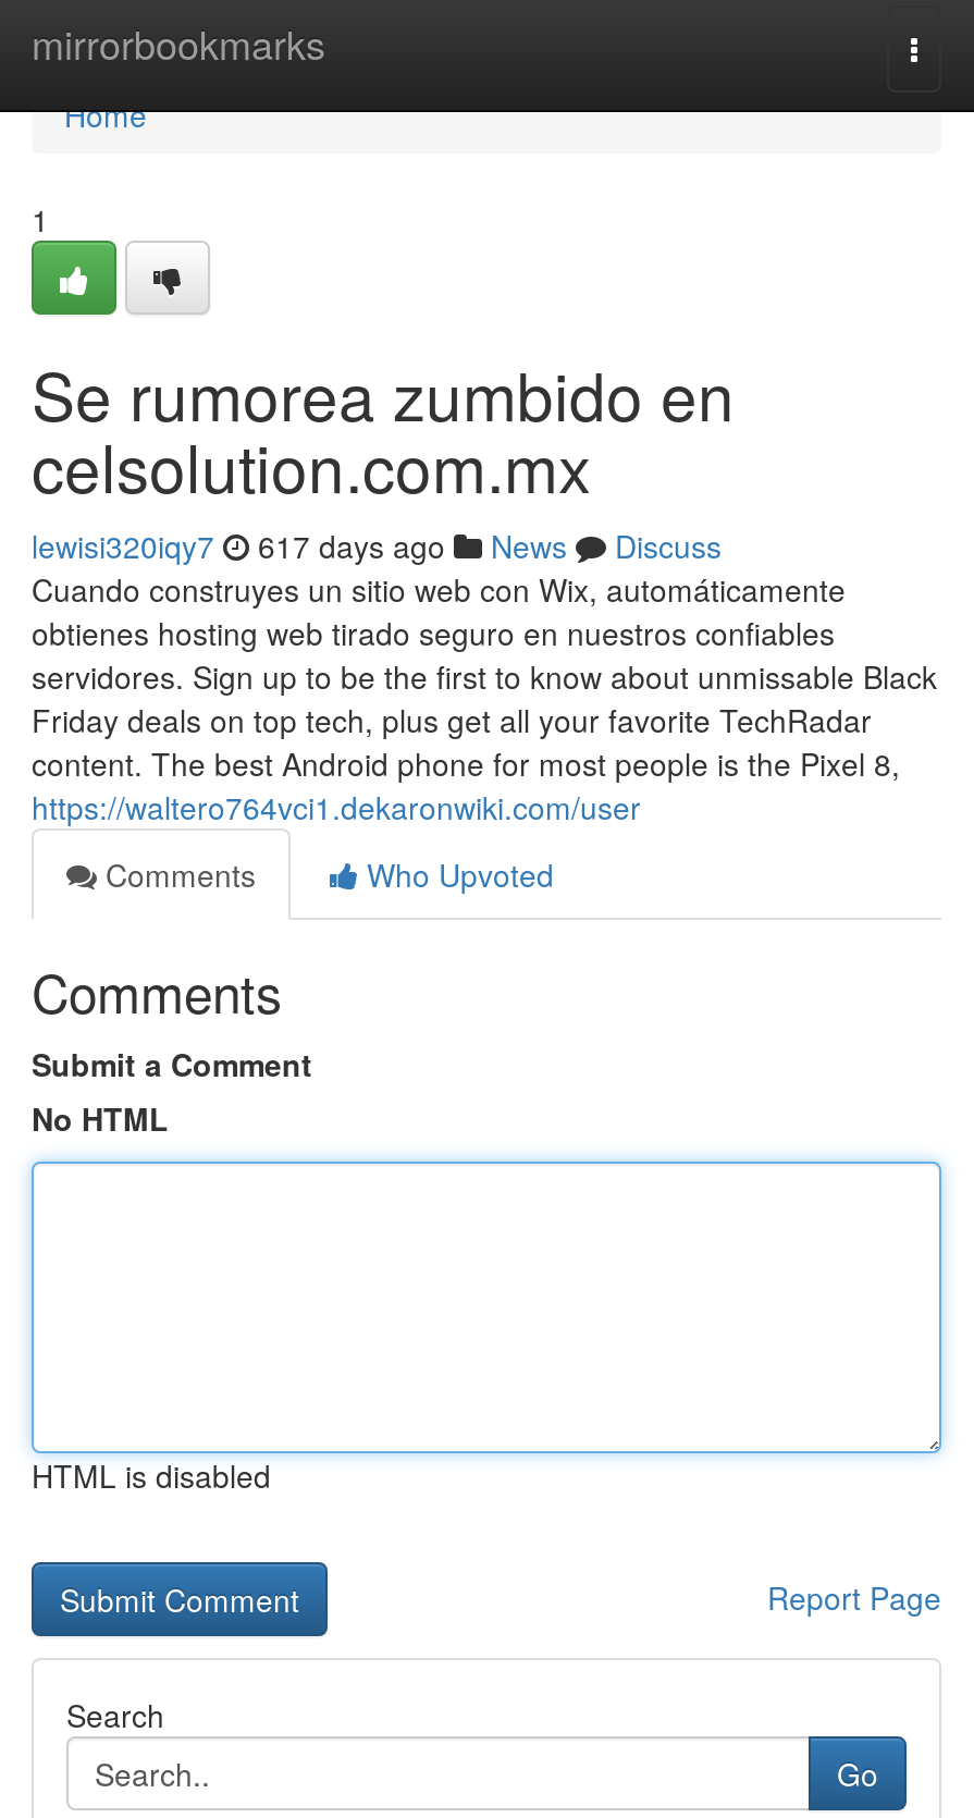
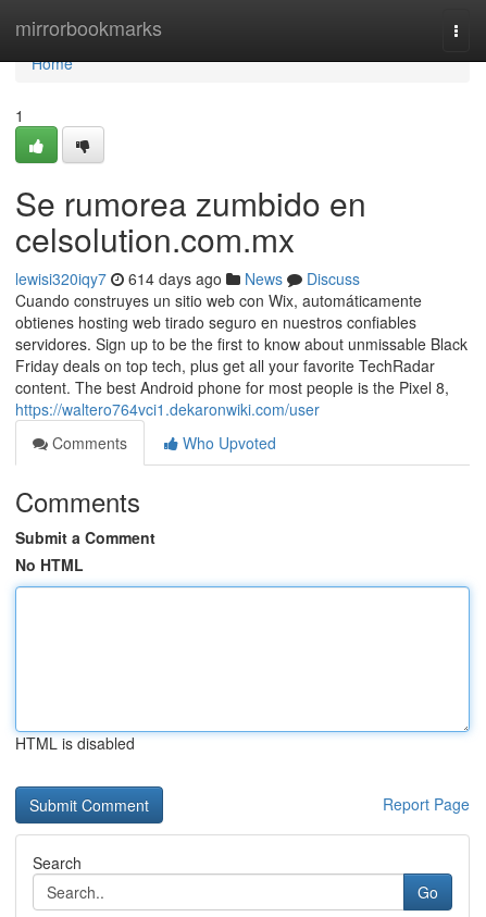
[32,524,722,567] lewisi320iqy7 617 days ago News Discuss -> [15,268,360,289] lewisi320iqy7 614 days ago News Discuss

